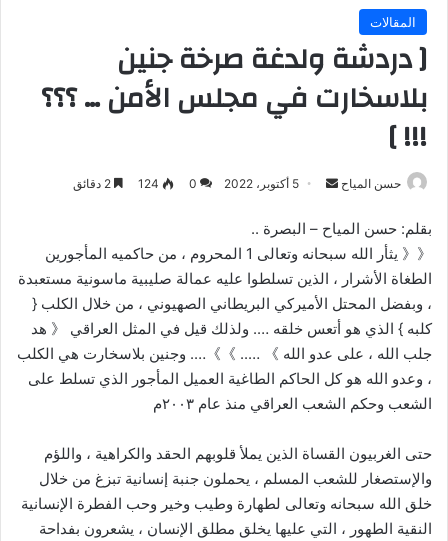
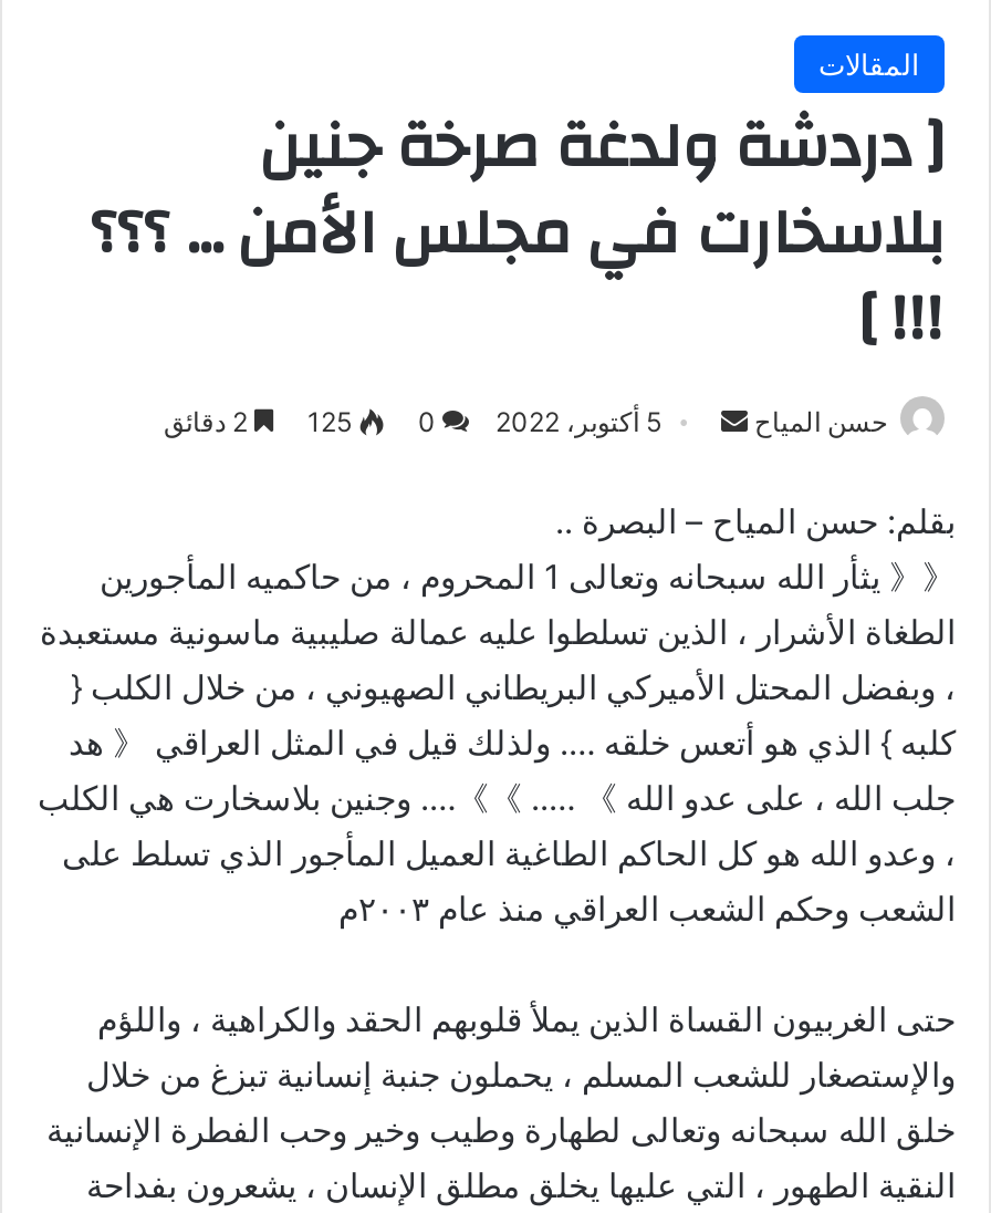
[138,176,159,191] 124 -> [307,405,352,438] 125

